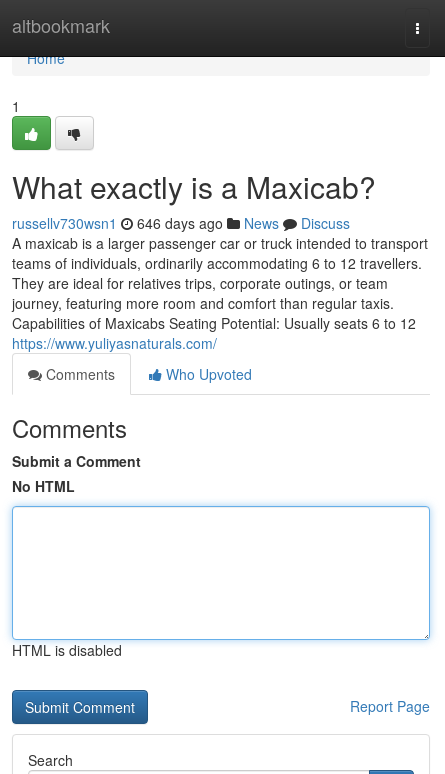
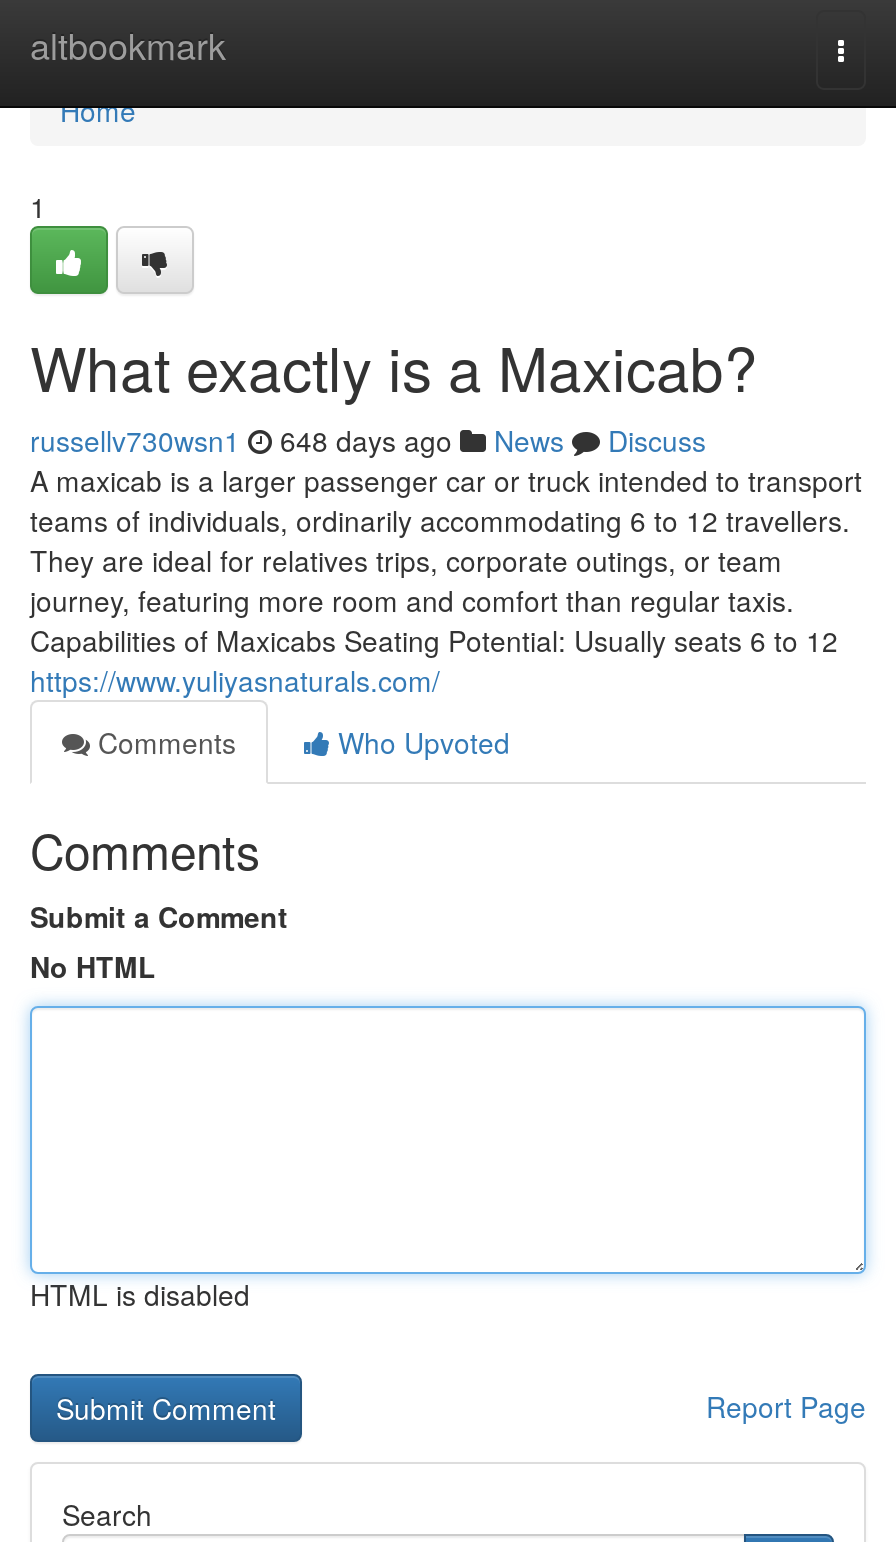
[12,213,350,233] russellv730wsn1 646 days ago News Discuss -> [30,420,706,460] russellv730wsn1 648 days ago News Discuss

